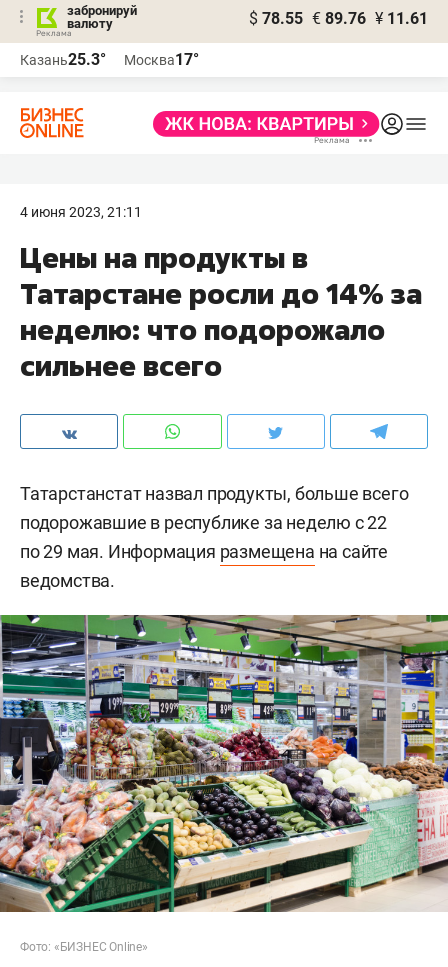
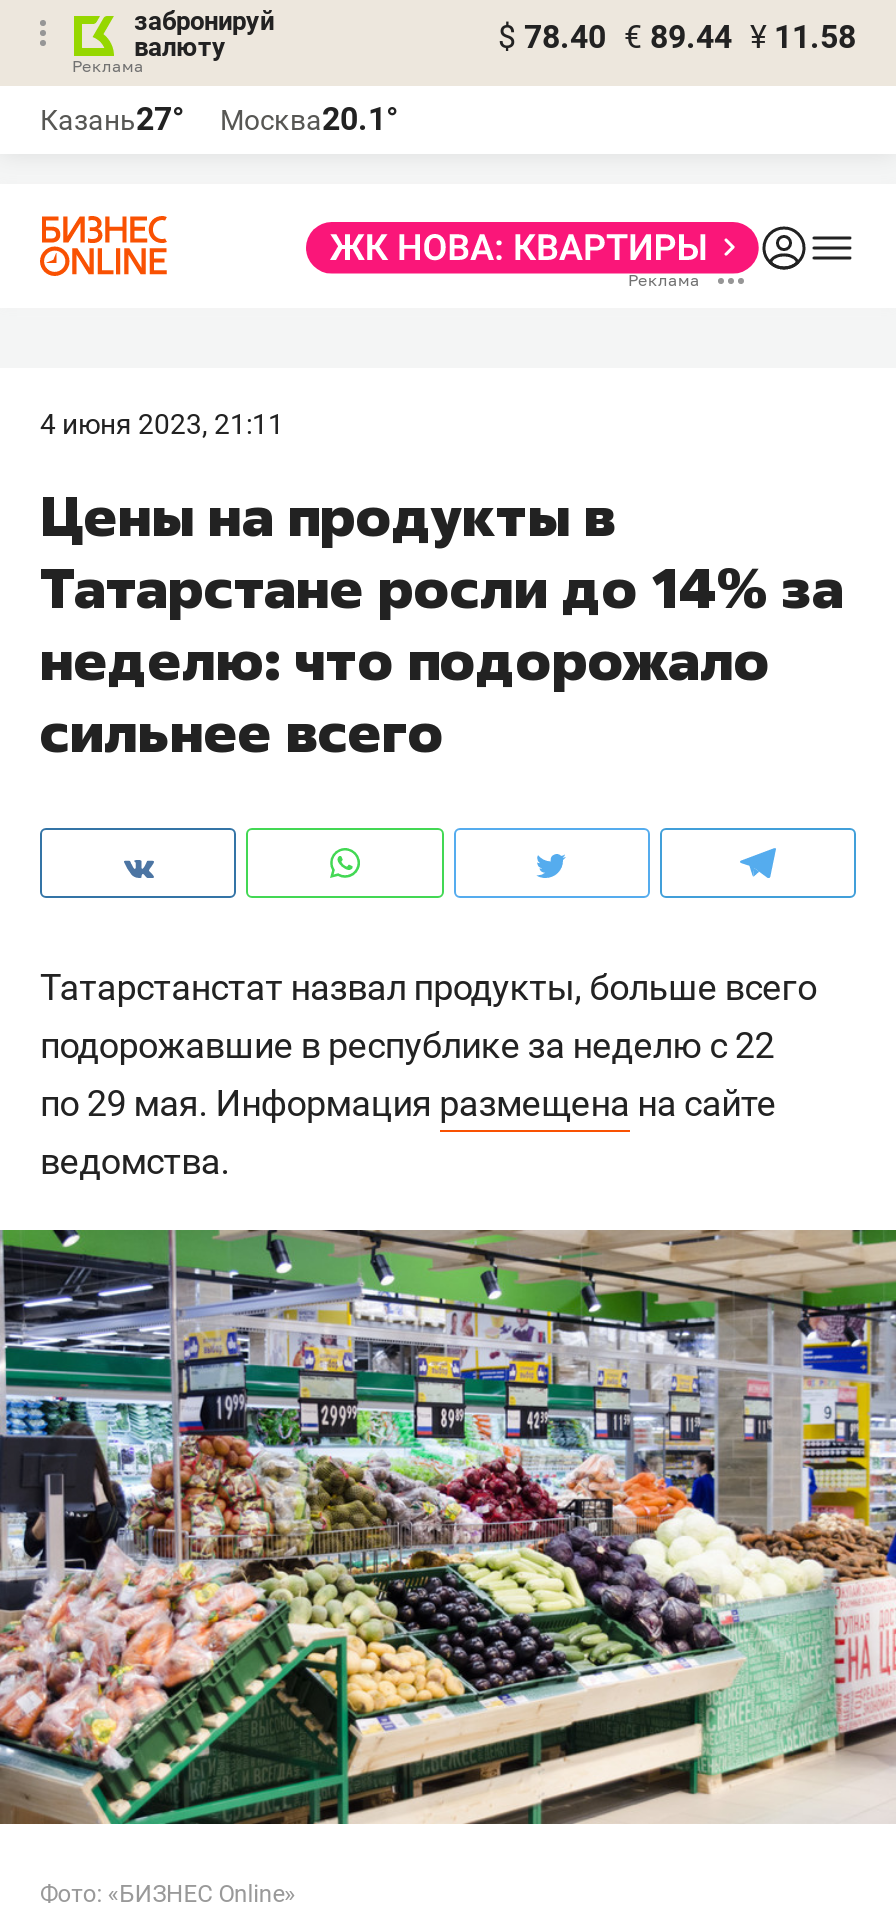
[249,9,428,28] $ 78.55 € 89.76 ¥ 11.61 -> [498,18,856,56] $ 78.40 € 89.44 ¥ 11.58
[20,50,106,69] Казань25.3° -> [40,100,184,138] Казань27°
[124,50,199,69] Москва17° -> [220,100,398,138] Москва20.1°

